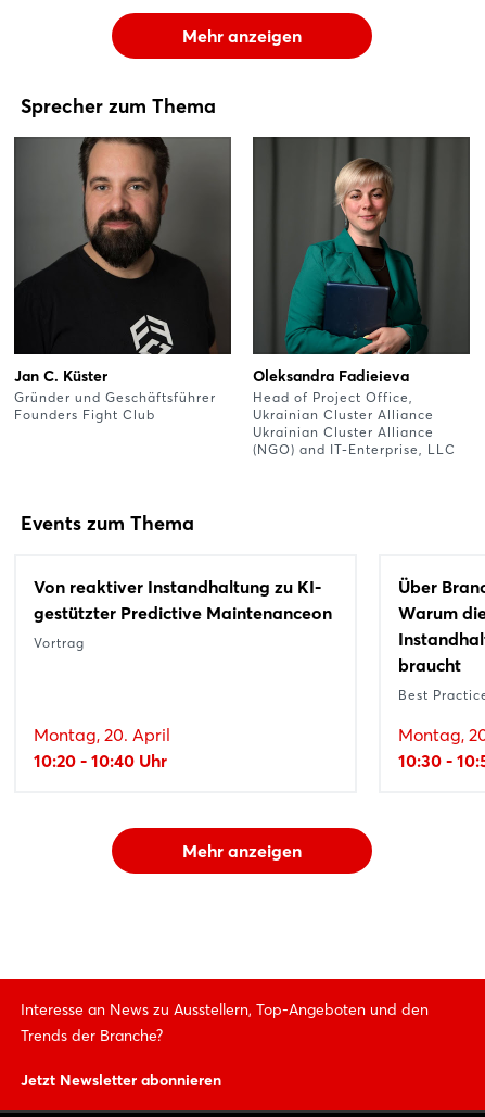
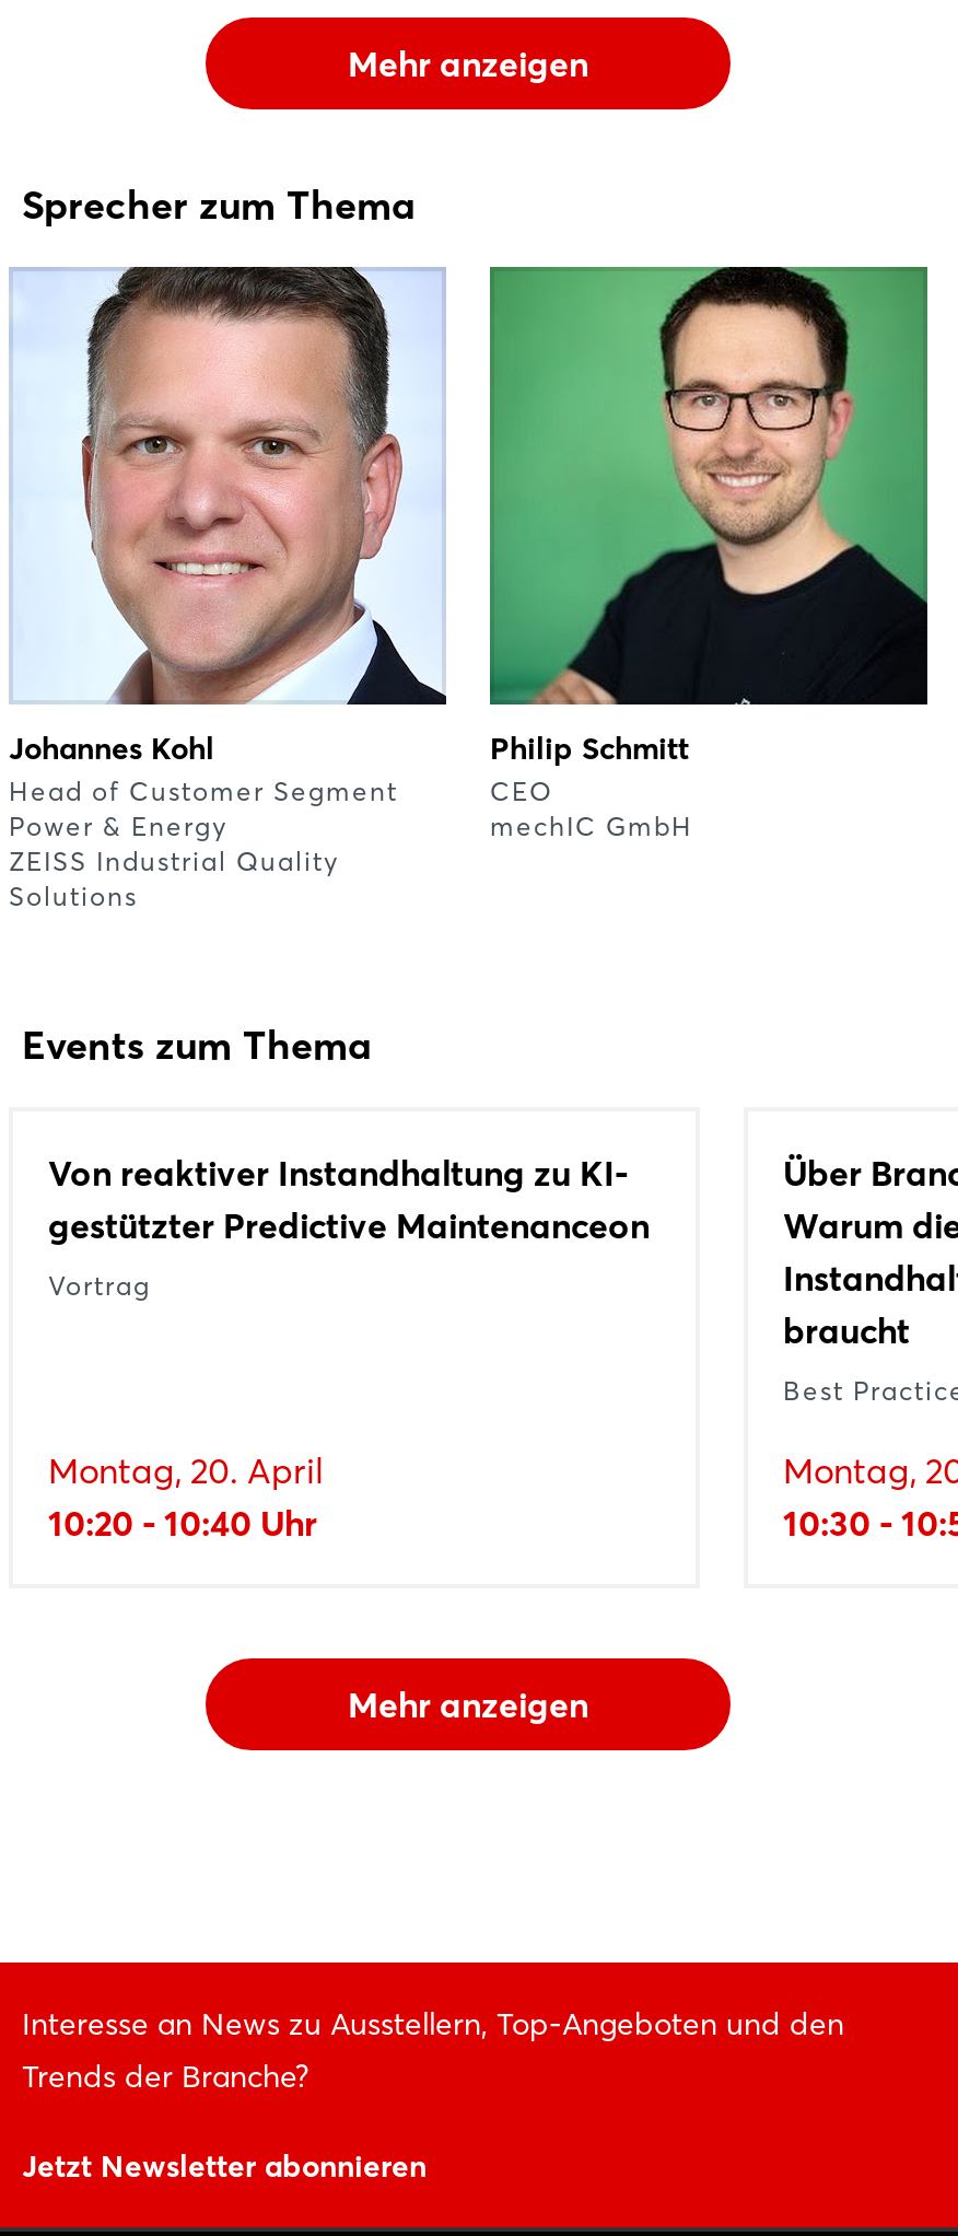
[13,136,232,422] [image] | Jan C. Küster | Gründer und Geschäftsführer | Founders Fight Club -> [9,267,446,911] [image] | Johannes Kohl | Head of Customer Segment | Power & Energy | ZEISS Industrial Quality | Solutions
[253,136,470,457] [image] | Oleksandra Fadieieva | Head of Project Office, | Ukrainian Cluster Alliance | Ukrainian Cluster Alliance | (NGO) and IT-Enterprise, LLC -> [490,265,927,841] [image] | Philip Schmitt | CEO | mechIC GmbH

